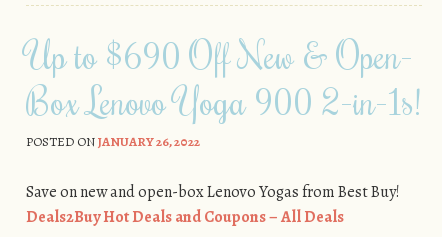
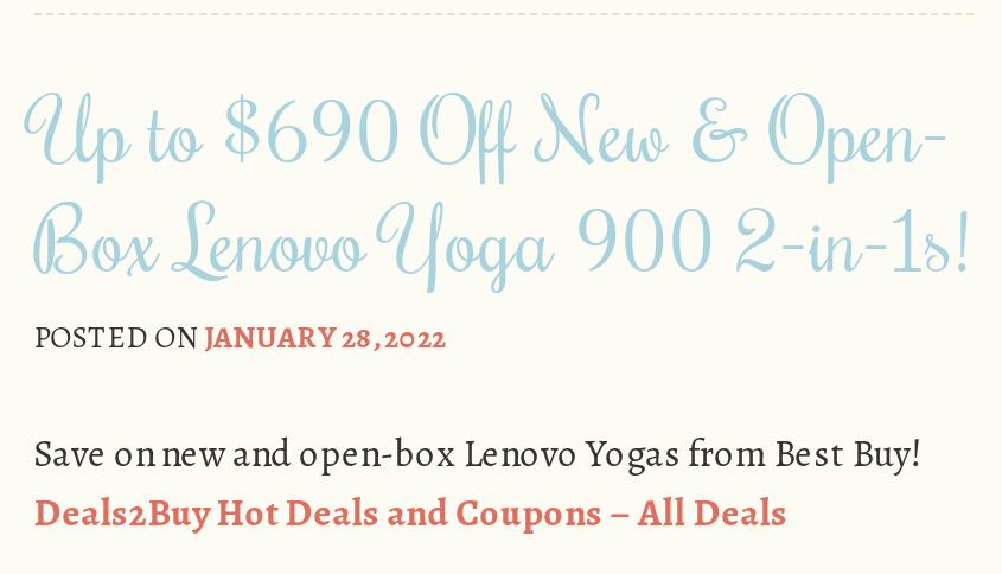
[26,133,200,150] POSTED ON JANUARY 26, 2022 -> [33,316,446,357] POSTED ON JANUARY 28, 2022

